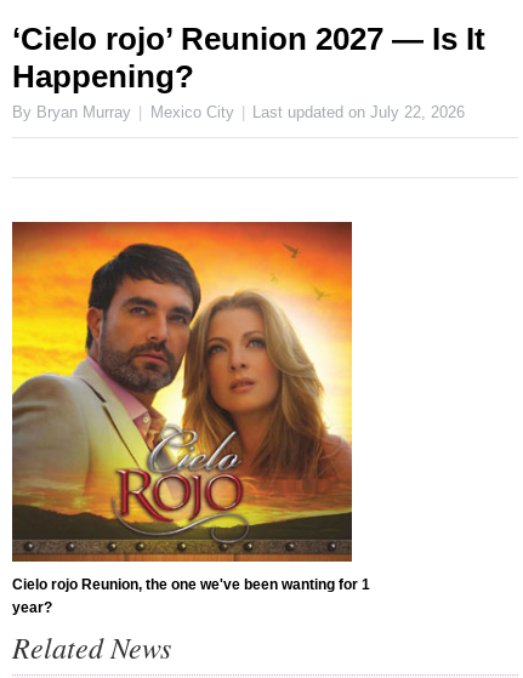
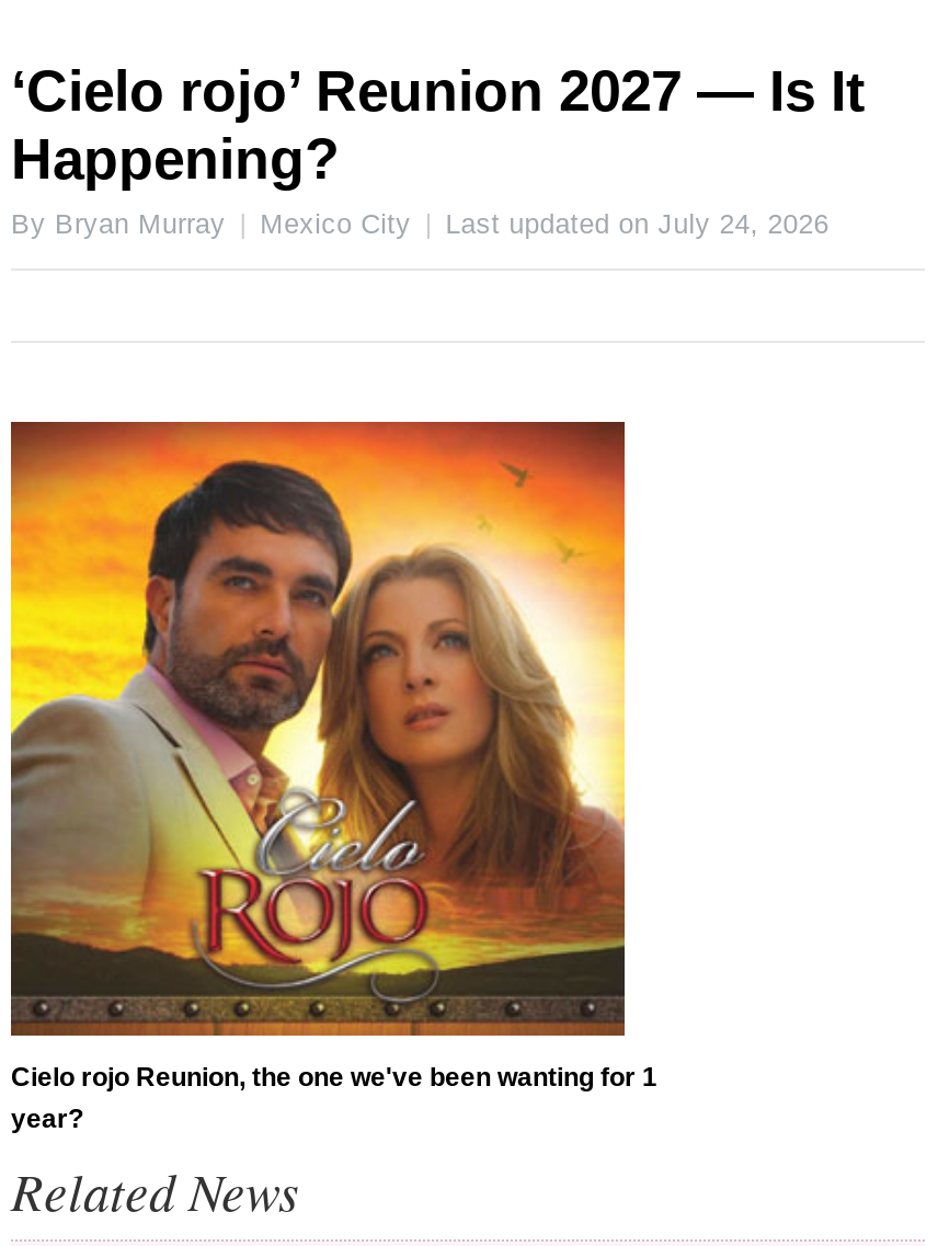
[253,104,465,121] Last updated on July 22, 2026 -> [445,209,829,240] Last updated on July 24, 2026

